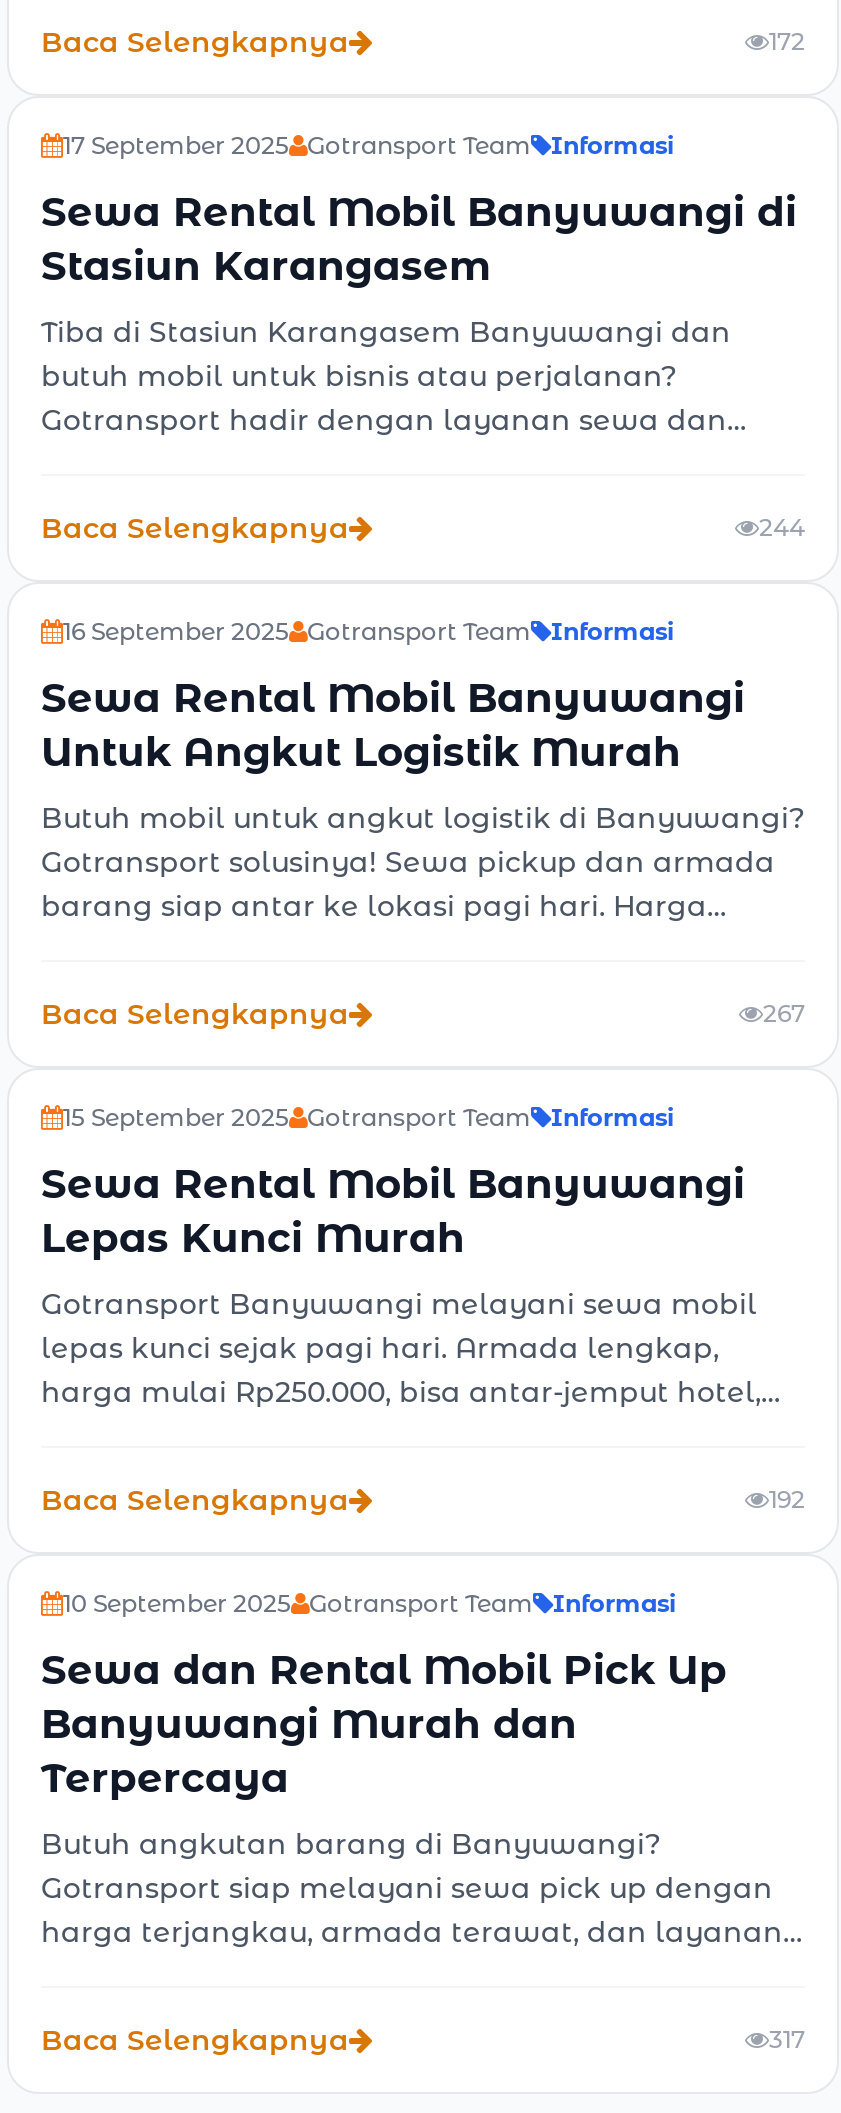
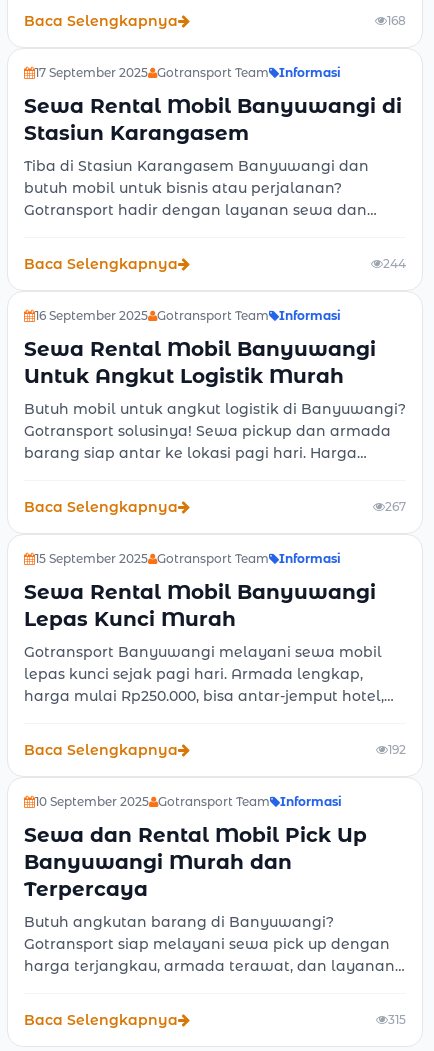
[769,26,805,56] 172 -> [387,13,406,28] 168
[769,2024,805,2054] 317 -> [388,1012,406,1027] 315

